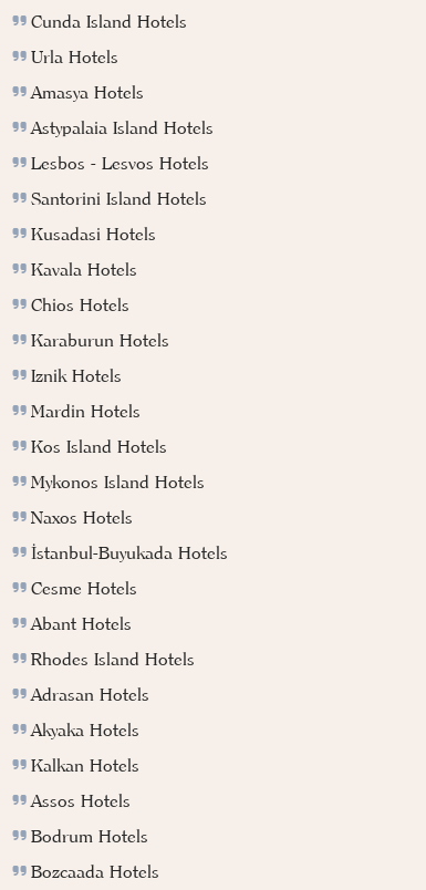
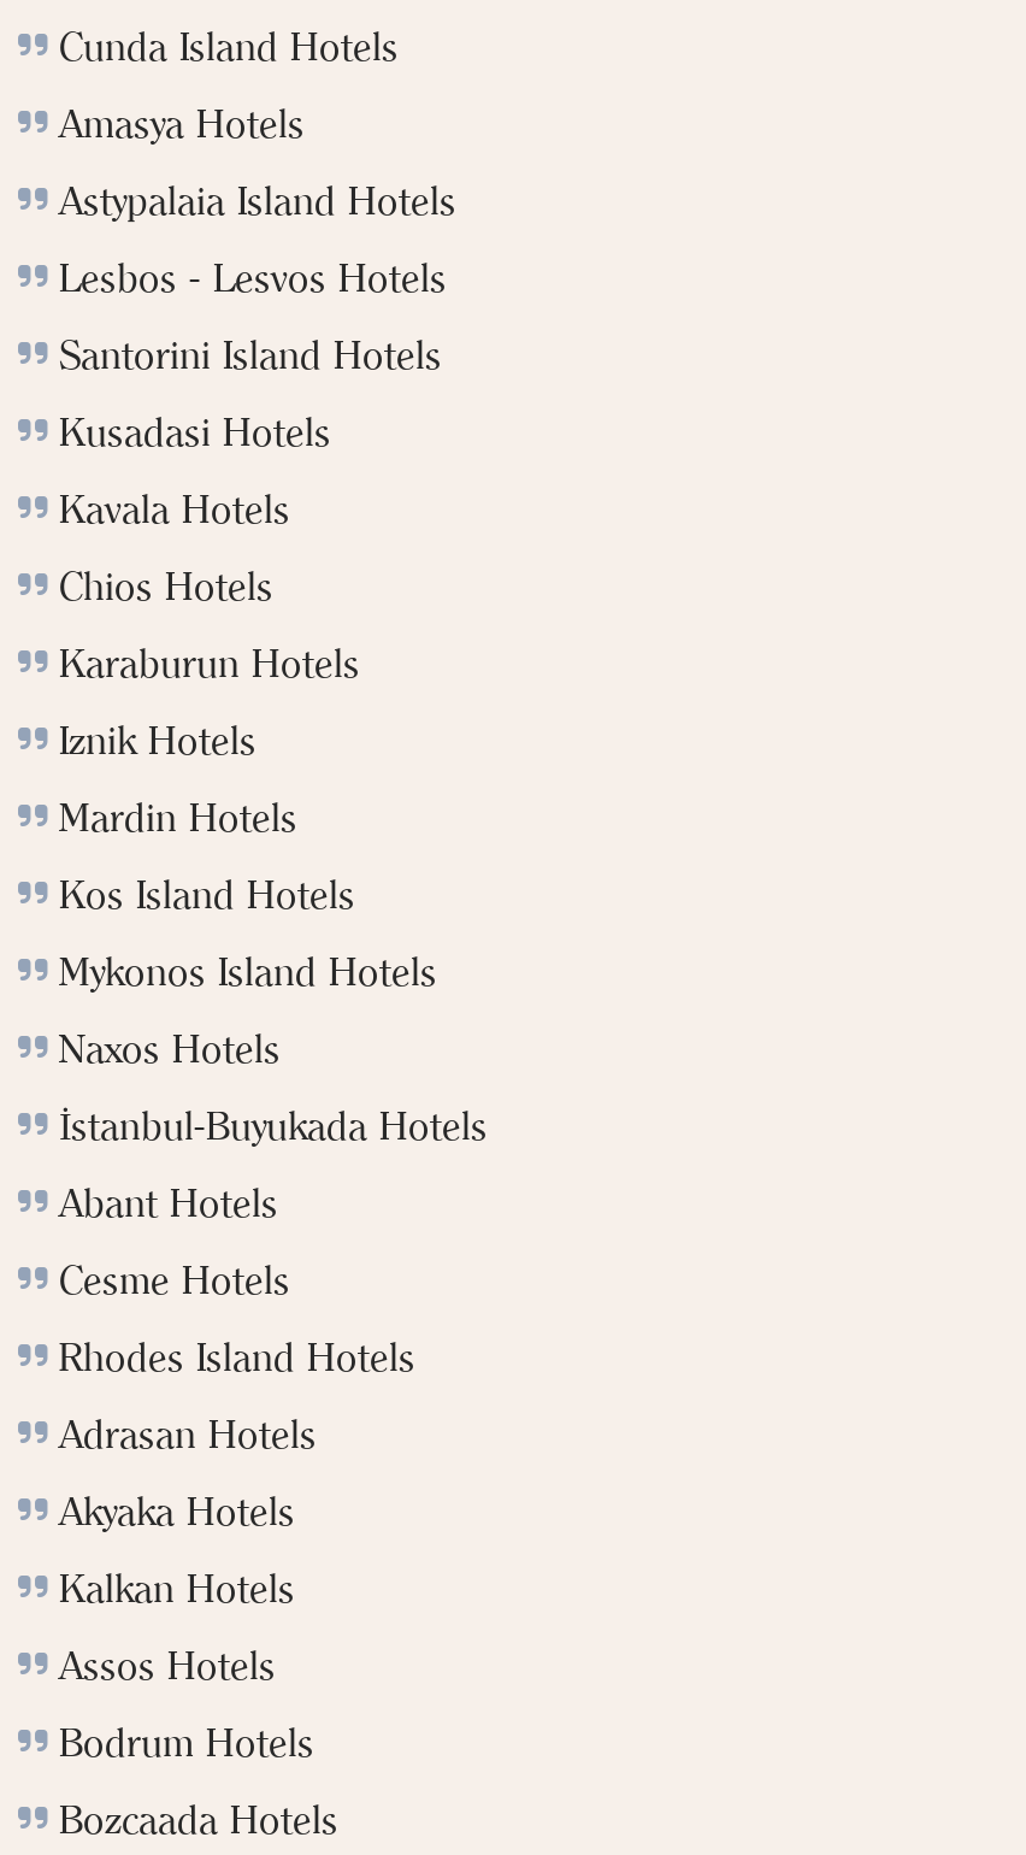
[31,45,118,68] Urla Hotels -> none
moved [31,612,132,634] -> [59,1178,278,1226]: Abant Hotels

